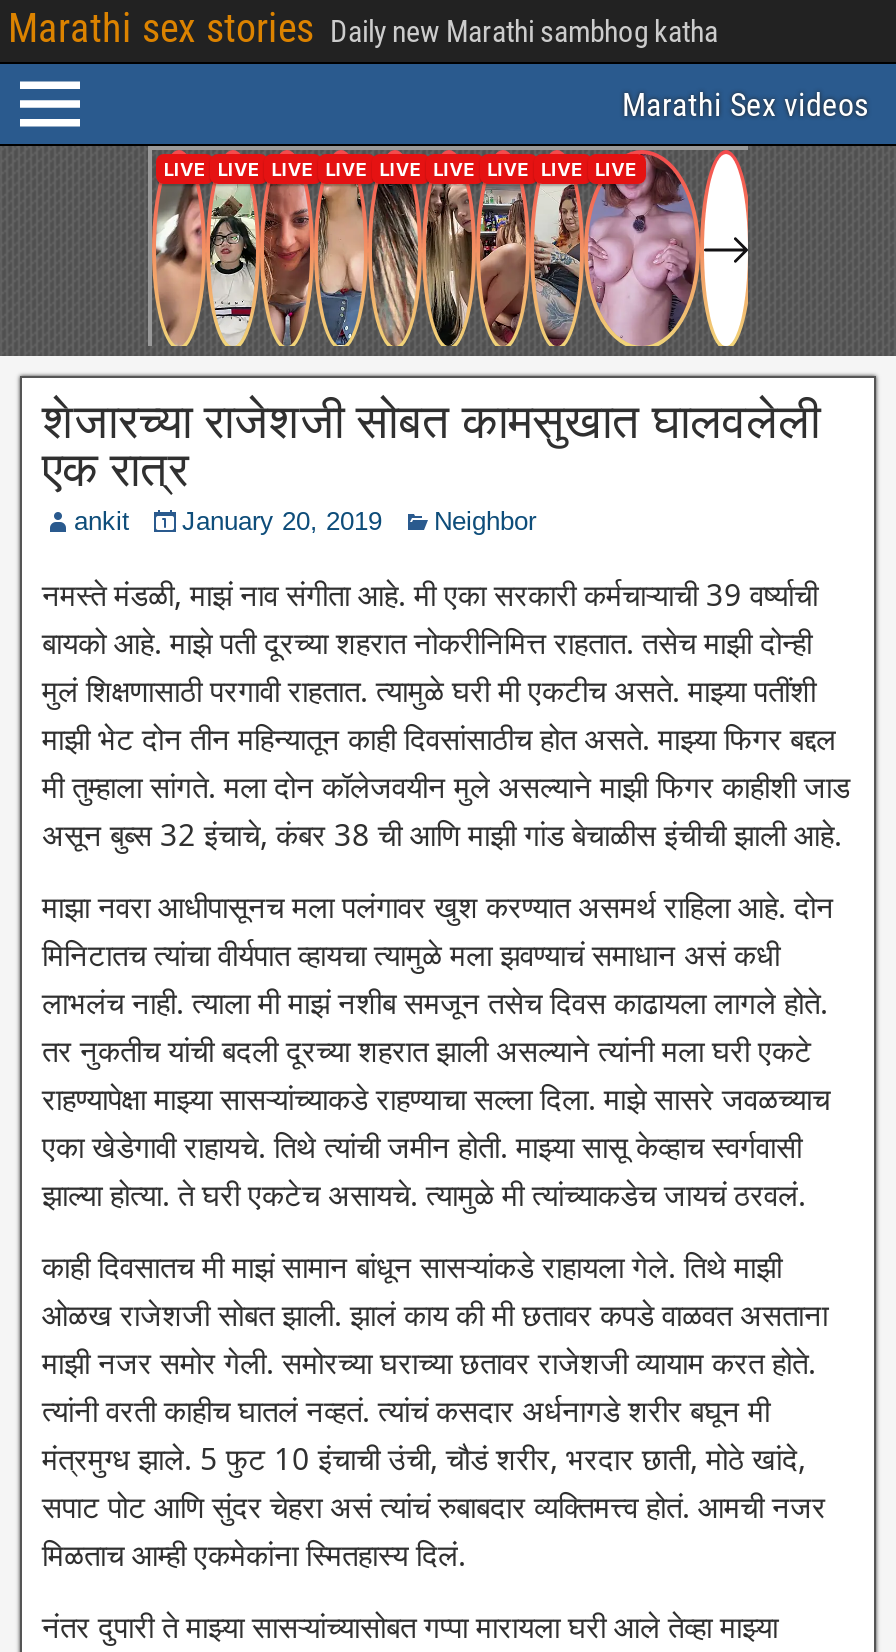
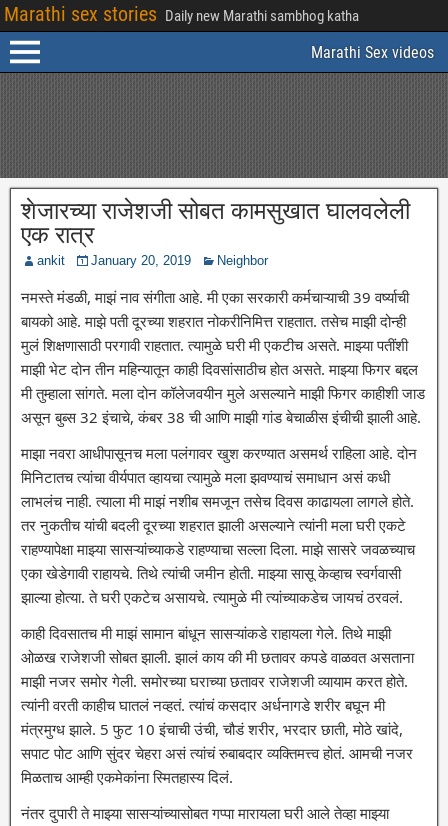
[148,146,750,348] [image] -> none

